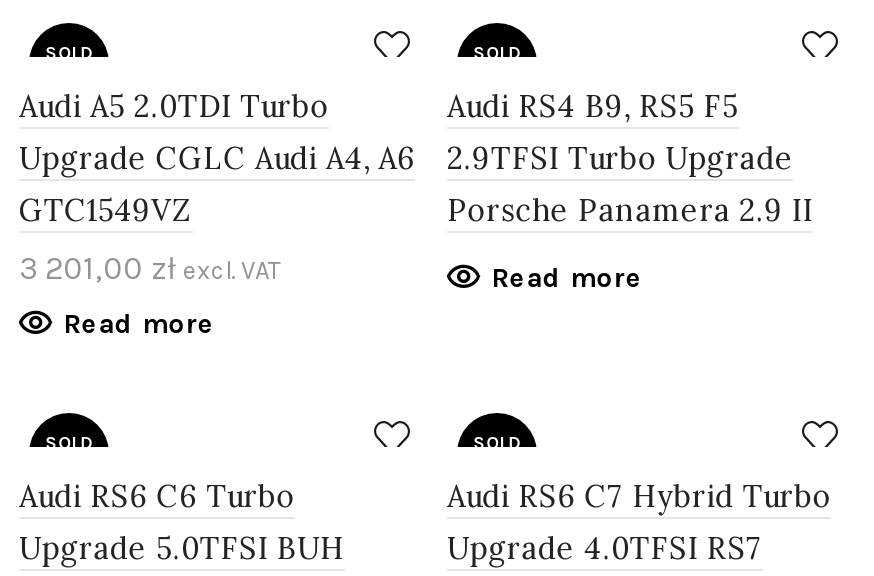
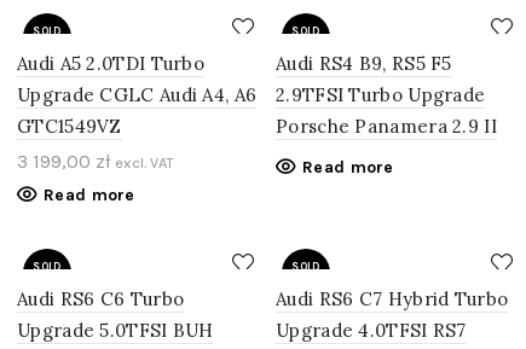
[19,249,281,287] 3 201,00 zł excl. VAT -> [17,150,174,173] 3 199,00 zł excl. VAT

